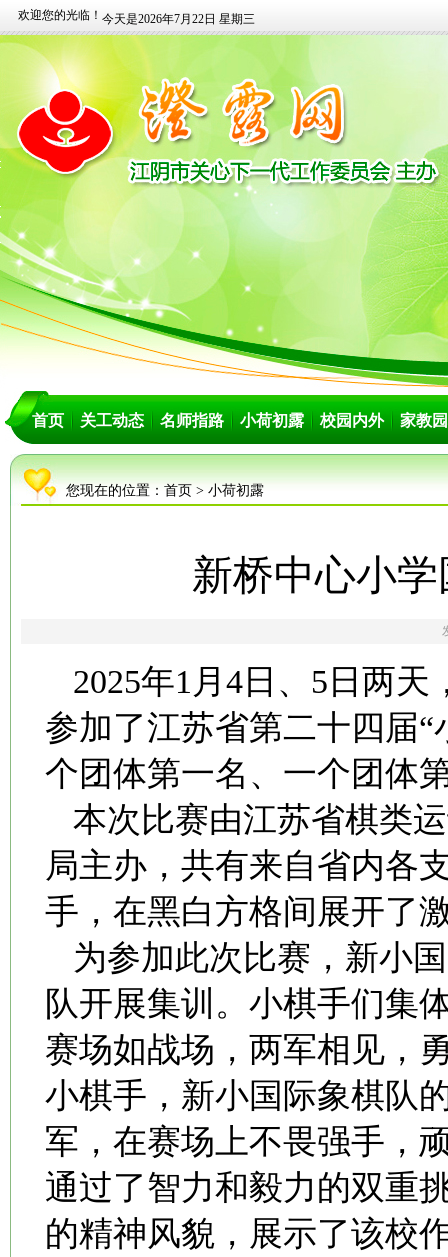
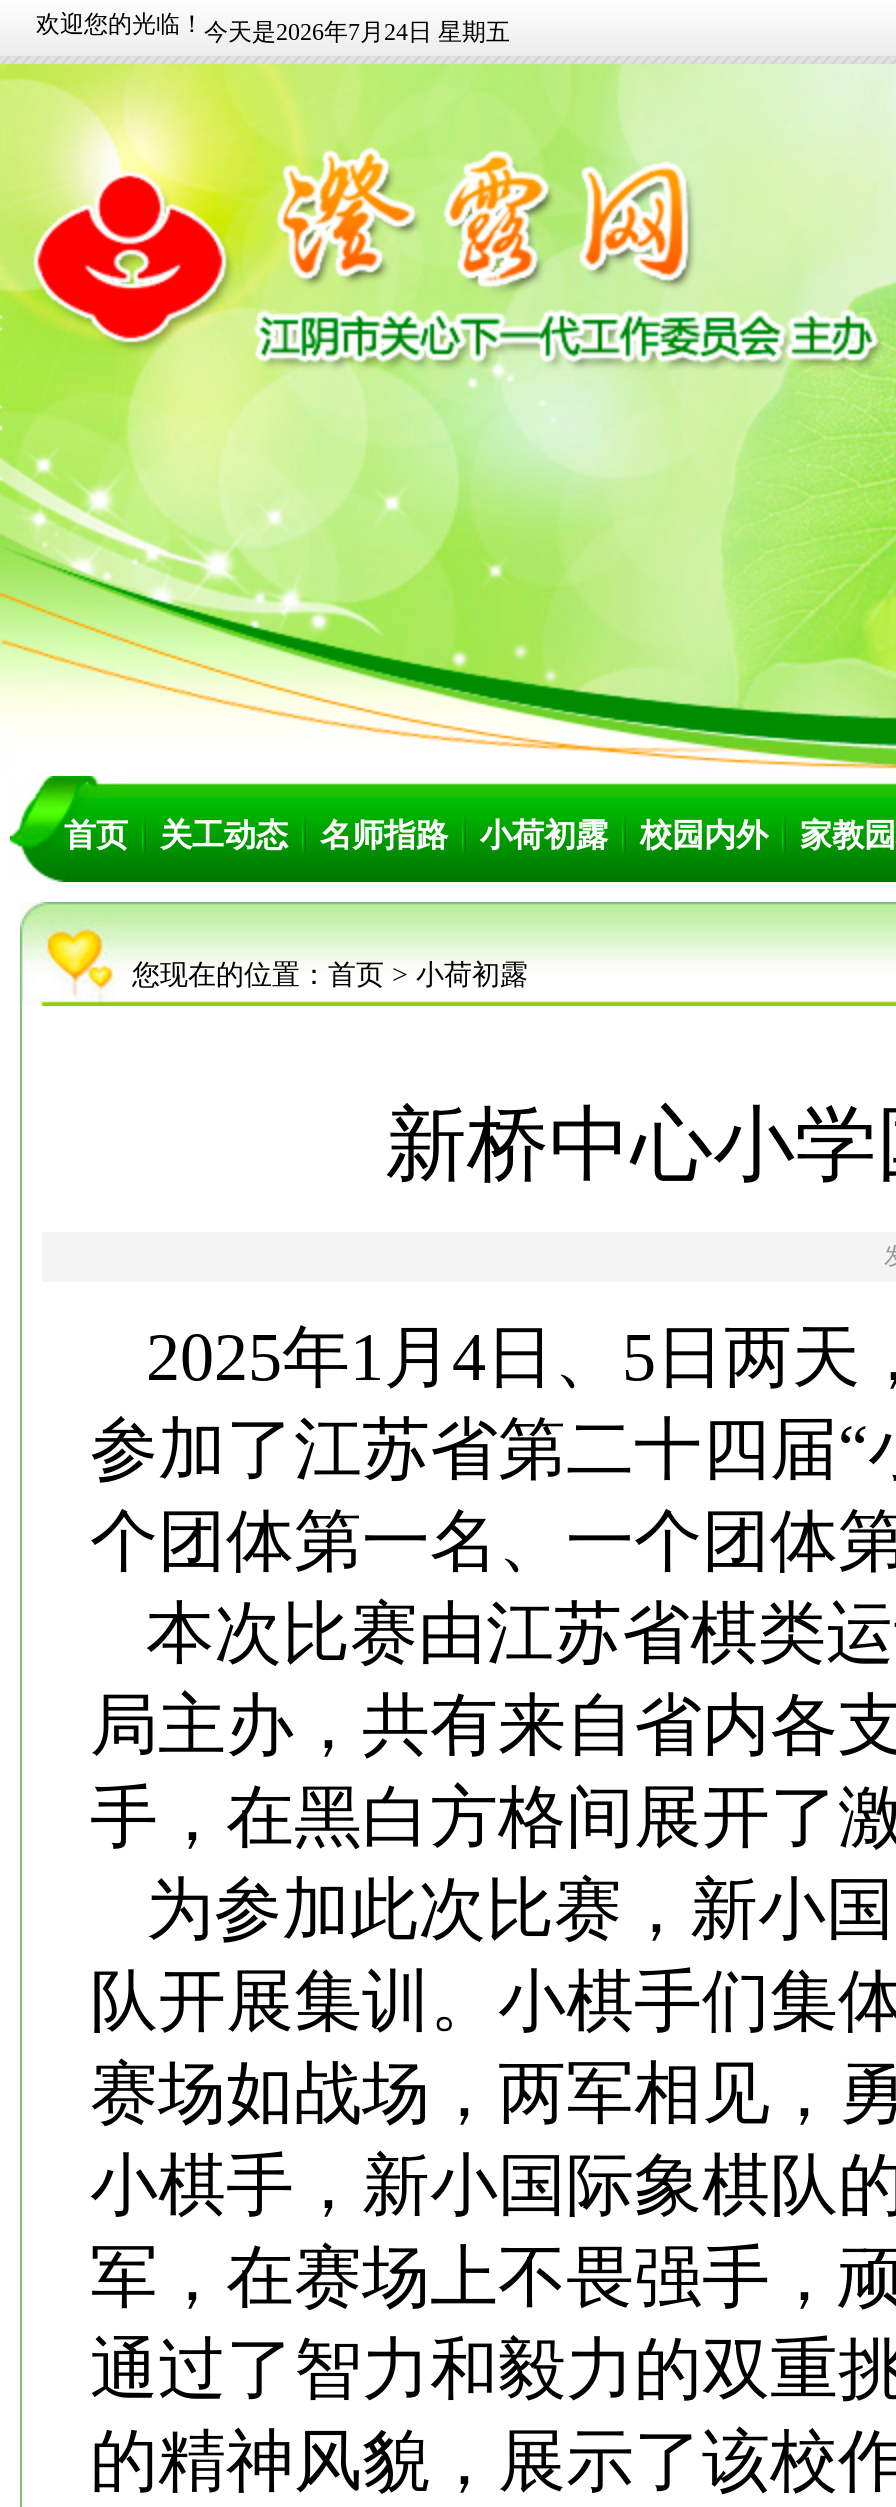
[18,8,255,26] 欢迎您的光临！今天是2026年7月22日 星期三 -> [36,10,510,46] 欢迎您的光临！今天是2026年7月24日 星期五

